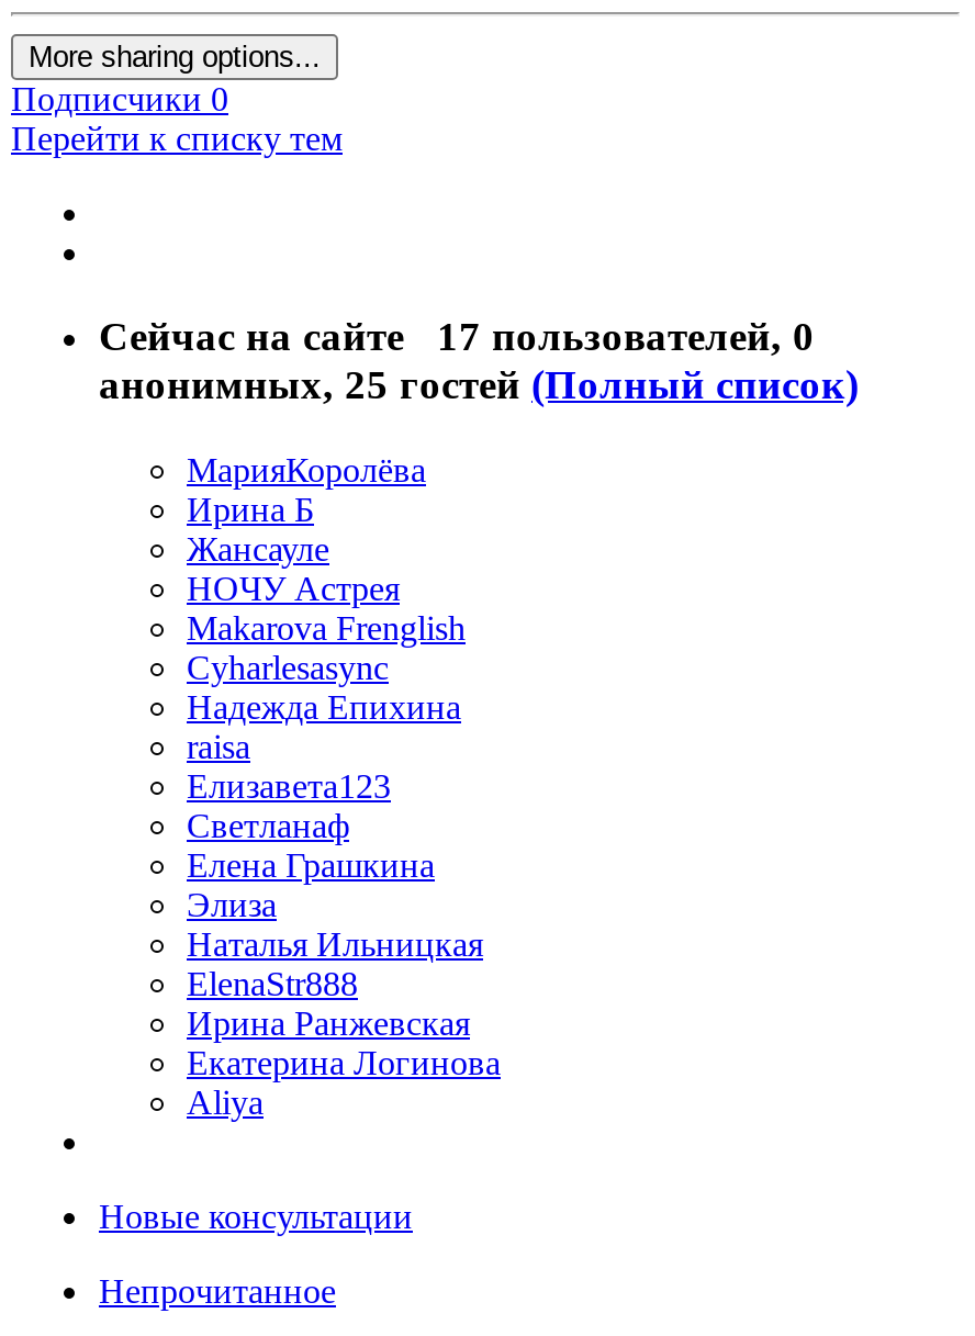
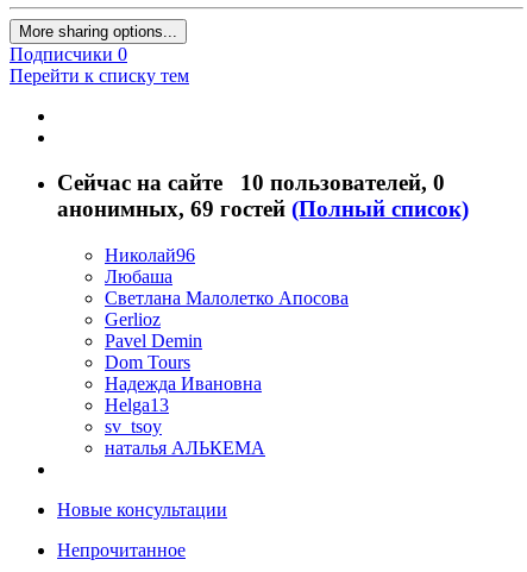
[99,314,859,408] Сейчас на сайте 17 пользователей, 0 | анонимных, 25 гостей (Полный список) -> [57,170,469,222] Сейчас на сайте 10 пользователей, 0 | анонимных, 69 гостей (Полный список)
[187,451,501,1121] МарияКоролёва | Ирина Б | Жансауле | НОЧУ Астрея | Makarova Frenglish | Cyharlesasync | Надежда Епихина | raisa | Елизавета123 | Светланаф | Елена Грашкина | Элиза | Наталья Ильницкая | ElenaStr888 | Ирина Ранжевская | Екатерина Логинова | Aliya -> [105,245,349,458] Николай96 | Любаша | Светлана Малолетко Апосова | Gerlioz | Pavel Demin | Dom Tours | Надежда Ивановна | Helga13 | sv_tsoy | наталья АЛЬКЕМА

